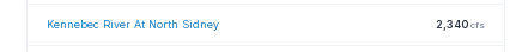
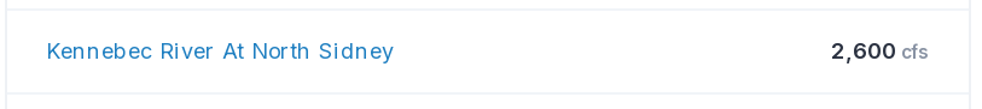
[436,18,485,31] 2,340 cfs -> [831,37,930,63] 2,600 cfs

